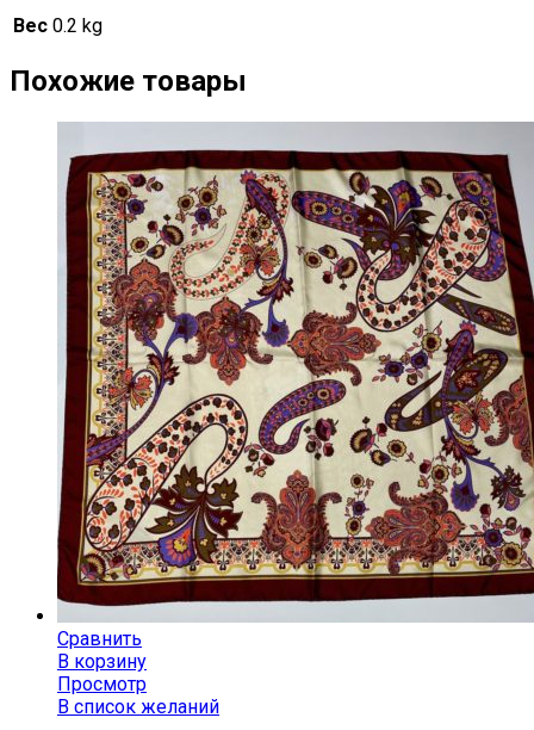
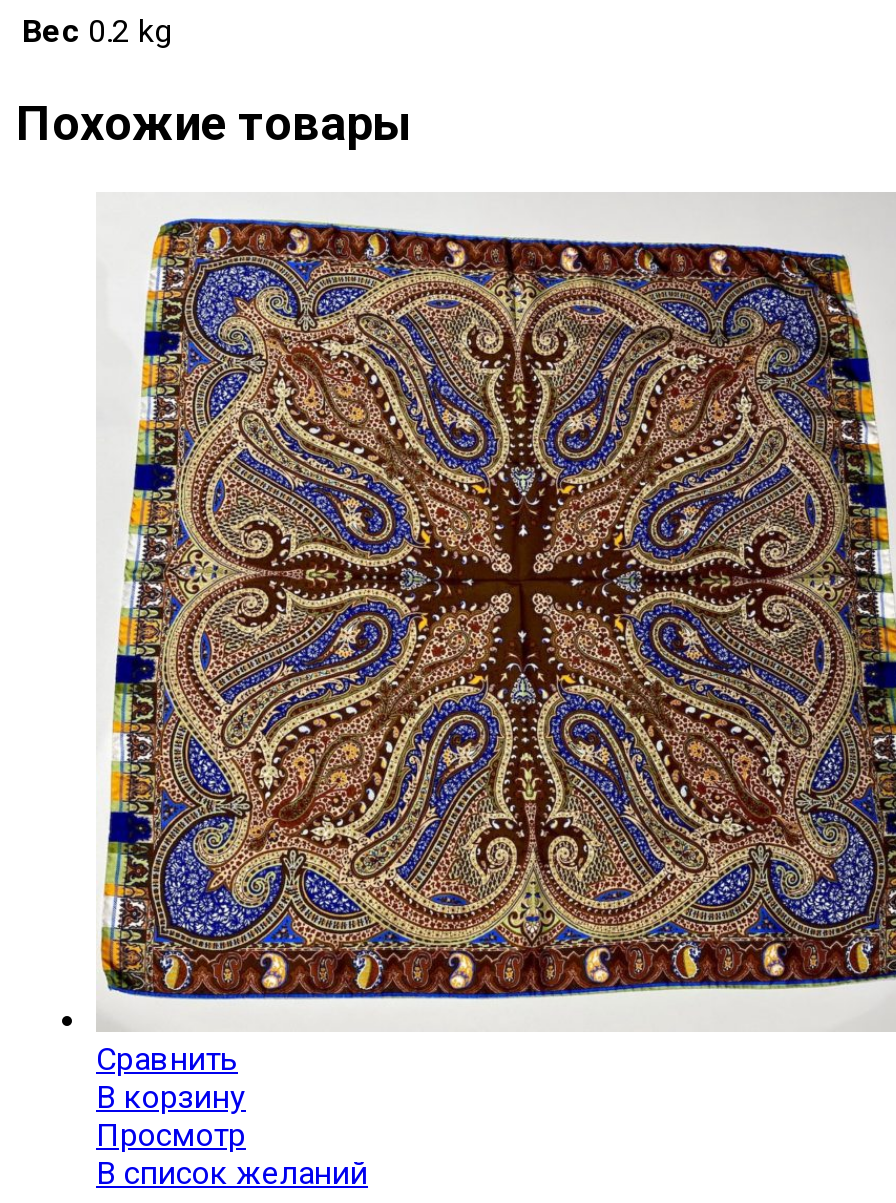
[56,123,530,608] [image] -> [96,196,890,1008] [image]

